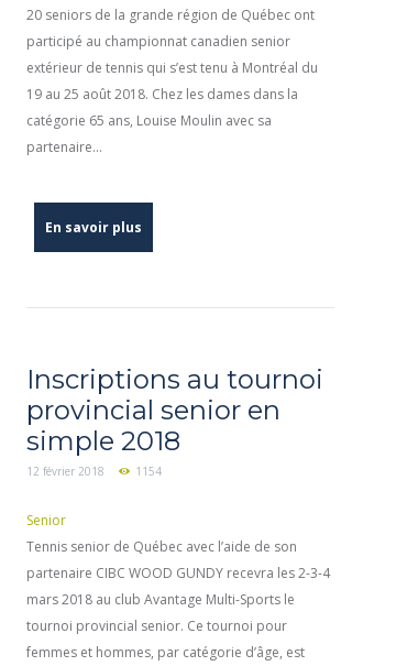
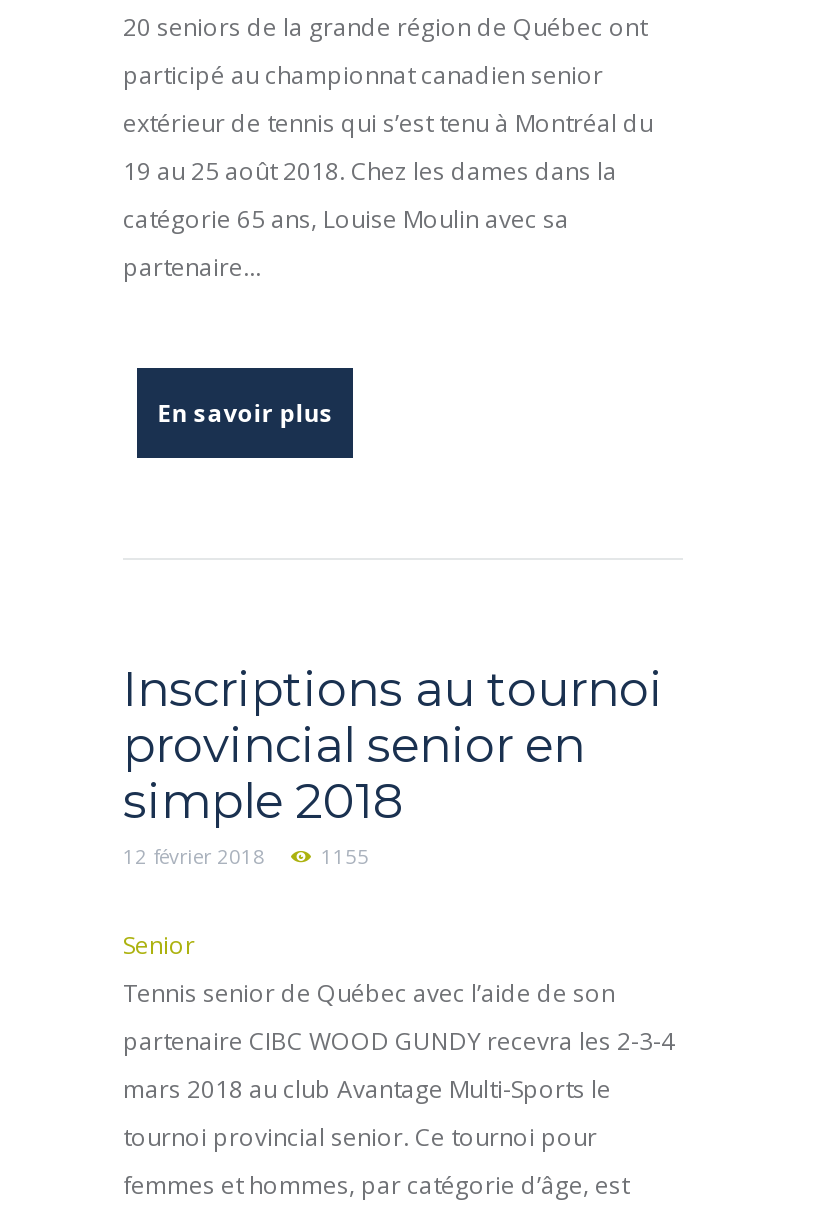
[26,464,162,479] 12 février 2018 1154 -> [123,843,369,871] 12 février 2018 1155

